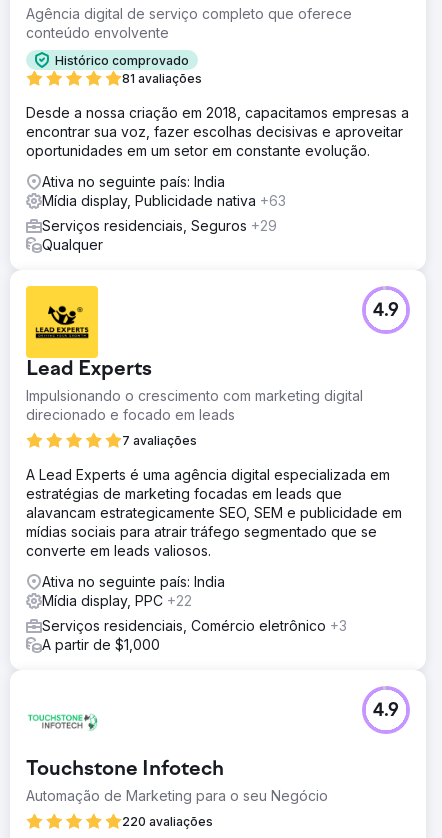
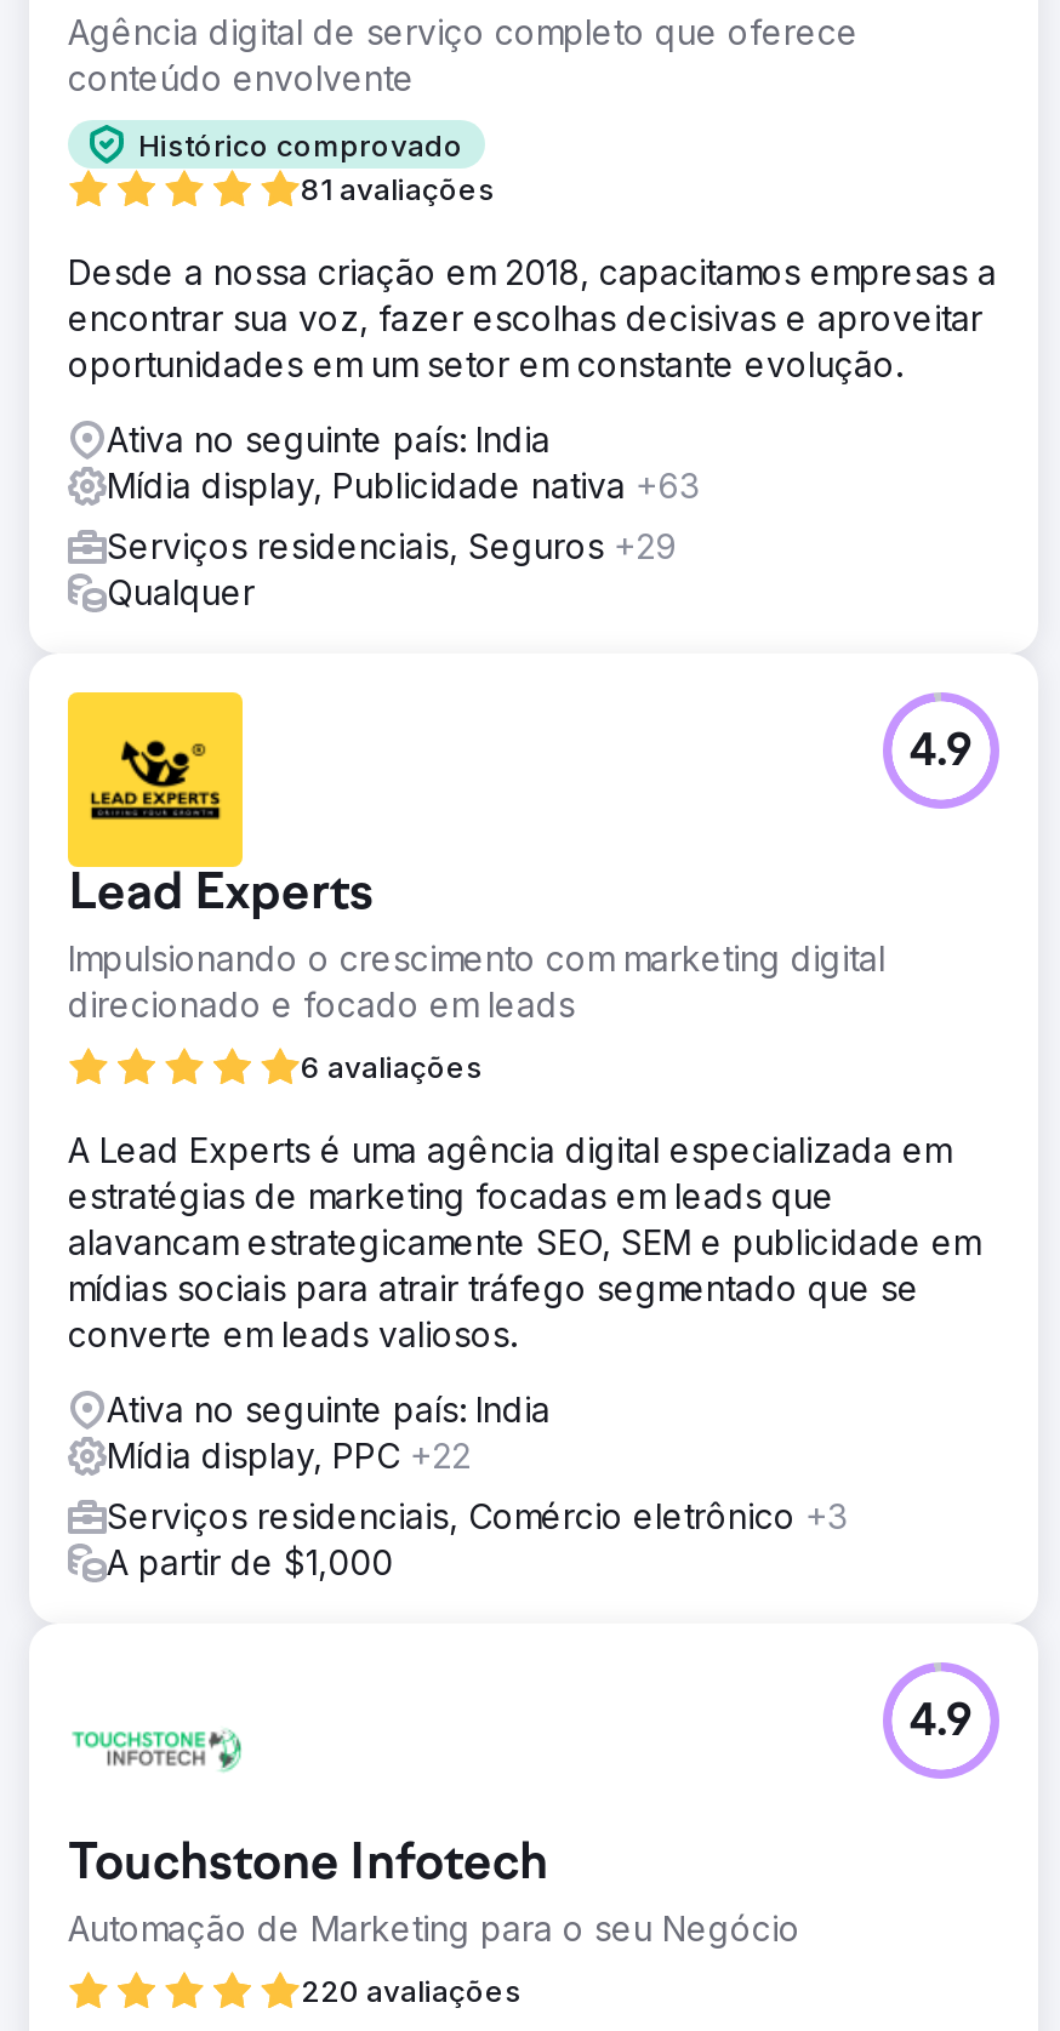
[122,433,197,448] 7 avaliações -> [301,1049,483,1085] 6 avaliações

